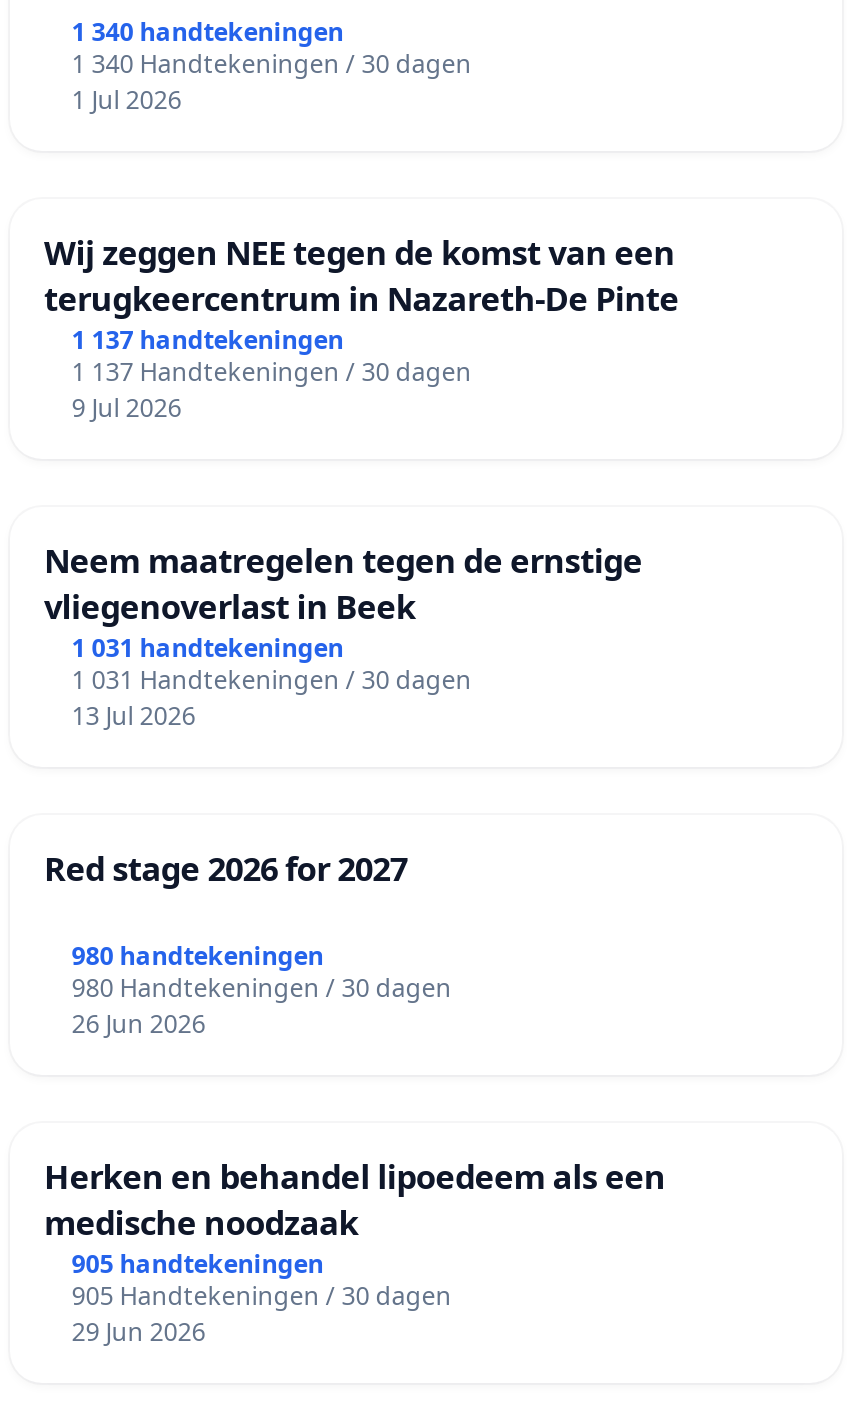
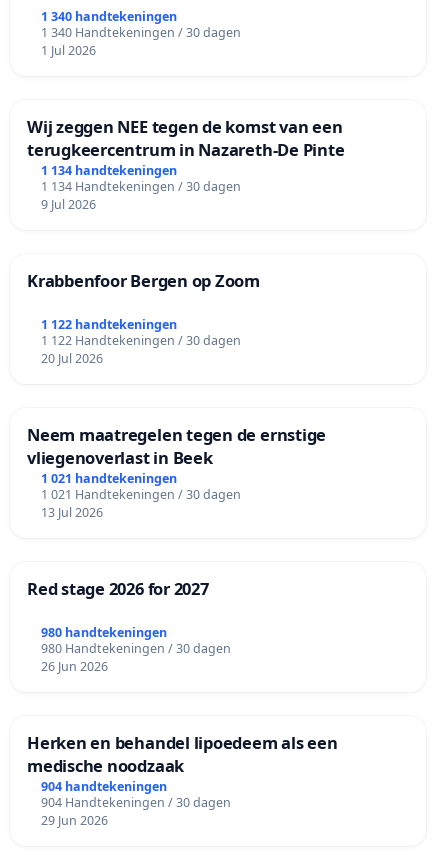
[72,323,344,357] 1 137 handtekeningen -> [41,162,177,179] 1 134 handtekeningen
[72,355,472,389] 1 137 Handtekeningen / 30 dagen -> [41,178,241,195] 1 134 Handtekeningen / 30 dagen
none -> [27,269,260,367] Krabbenfoor Bergen op Zoom | 1 122 handtekeningen | 1 122 Handtekeningen / 30 dagen | 20 Jul 2026
[72,631,344,665] 1 031 handtekeningen -> [41,470,177,487] 1 021 handtekeningen
[72,663,472,697] 1 031 Handtekeningen / 30 dagen -> [41,486,241,503] 1 021 Handtekeningen / 30 dagen
[72,1247,324,1281] 905 handtekeningen -> [41,778,167,795] 904 handtekeningen
[72,1279,452,1313] 905 Handtekeningen / 30 dagen -> [41,794,231,811] 904 Handtekeningen / 30 dagen

